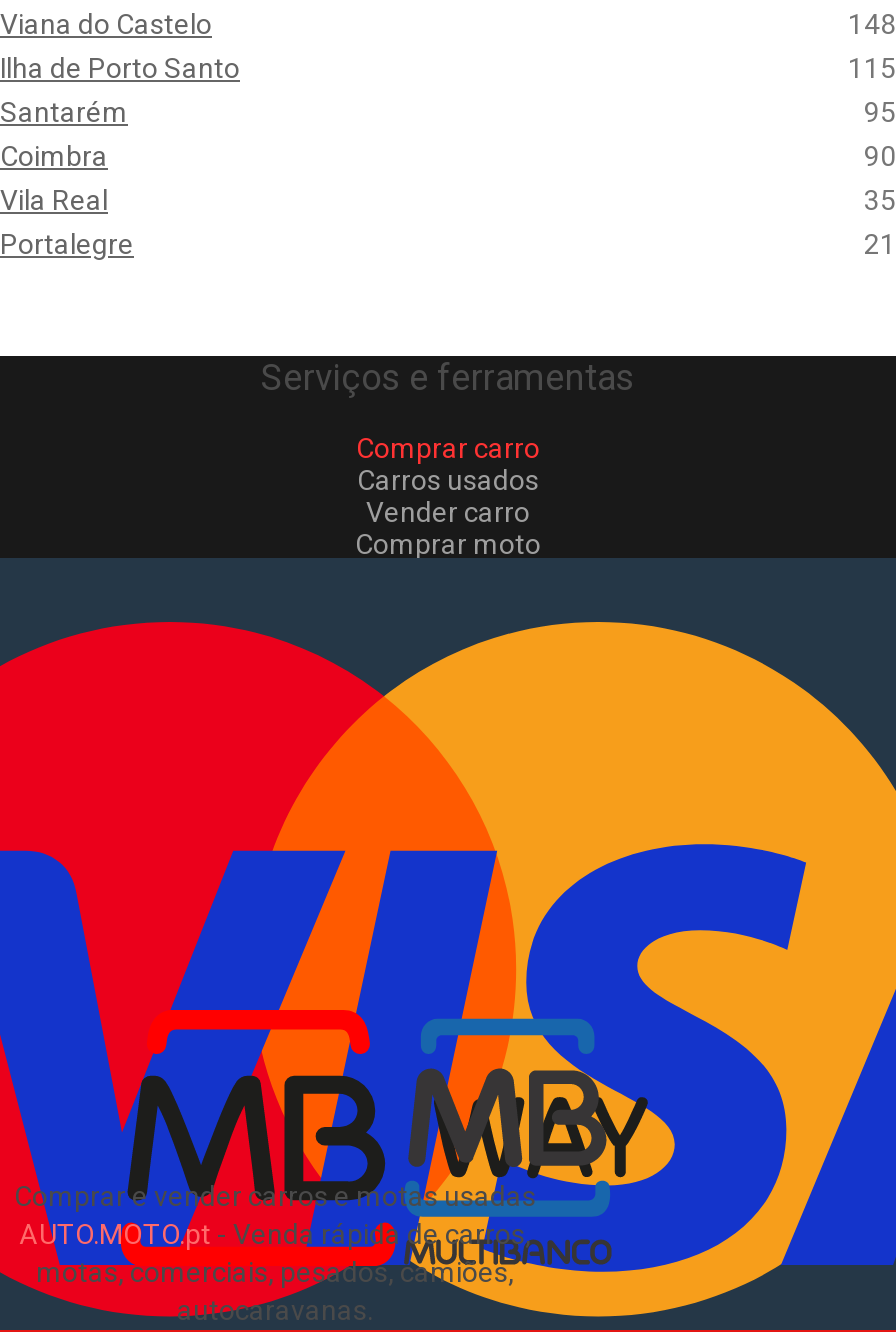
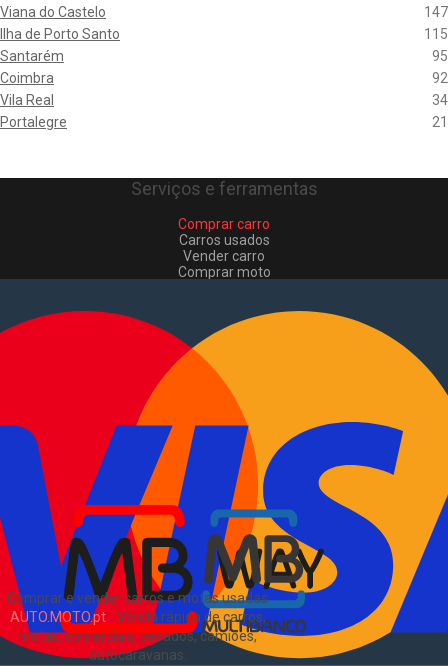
[848,8,896,40] 148 -> [424,4,448,20] 147
[864,140,896,172] 90 -> [432,70,448,86] 92
[864,184,896,216] 35 -> [432,92,448,108] 34

